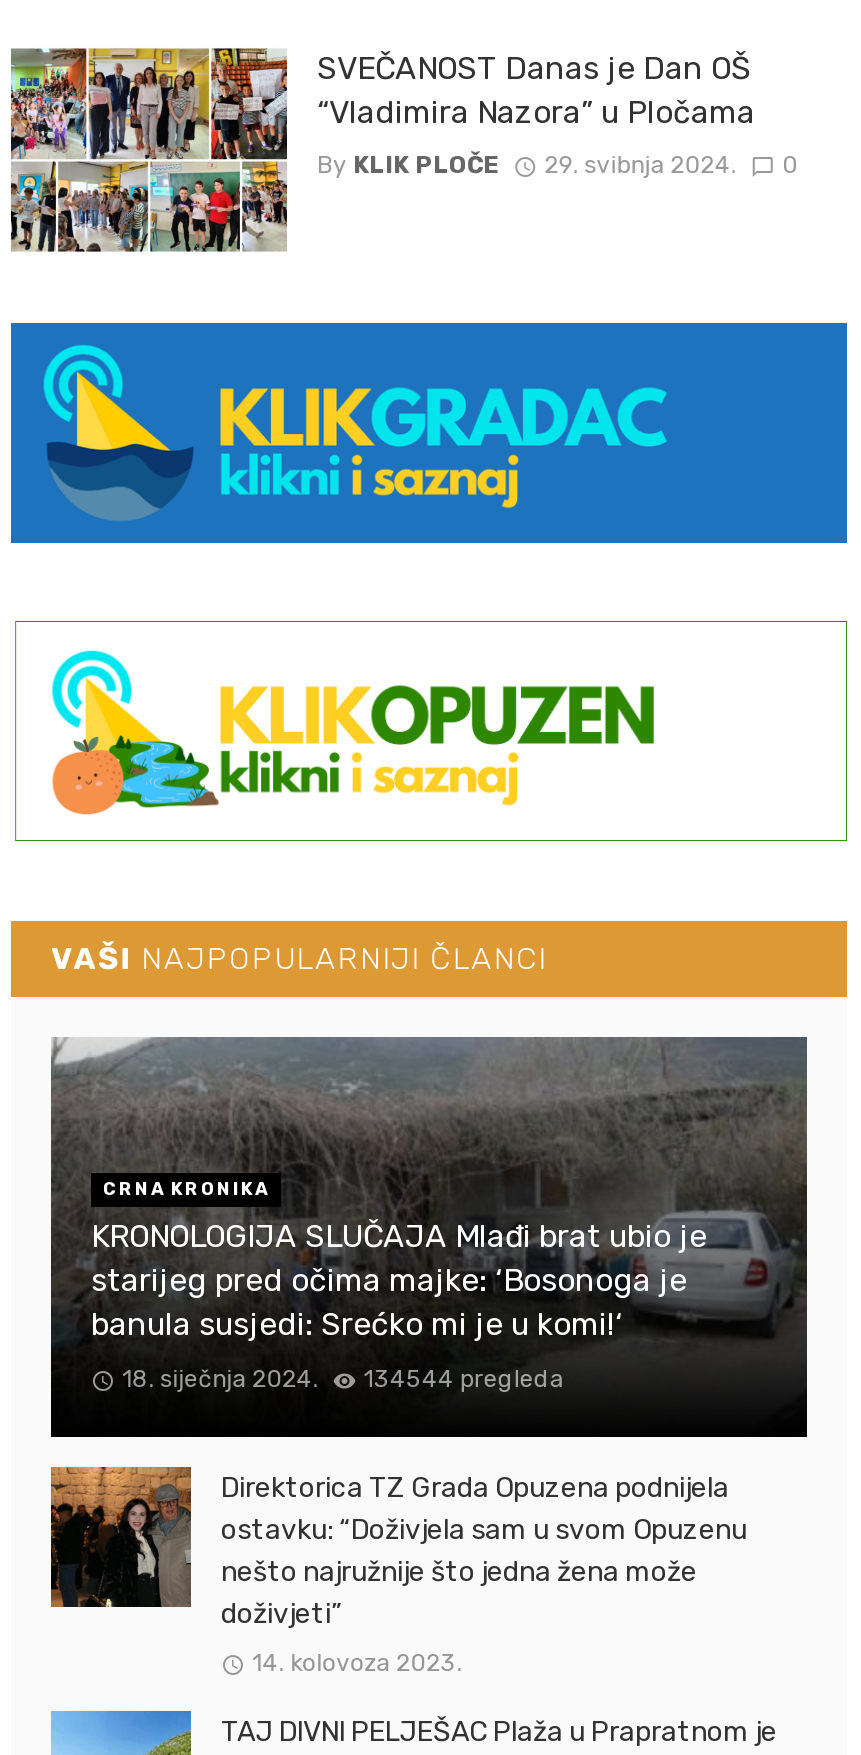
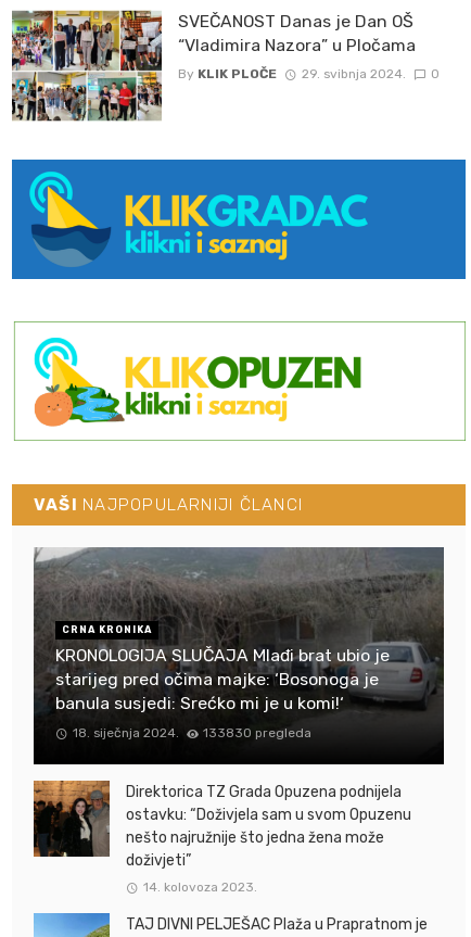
[122,1364,564,1392] 18. siječnja 2024. 134544 pregleda -> [72,725,312,740] 18. siječnja 2024. 133830 pregleda

